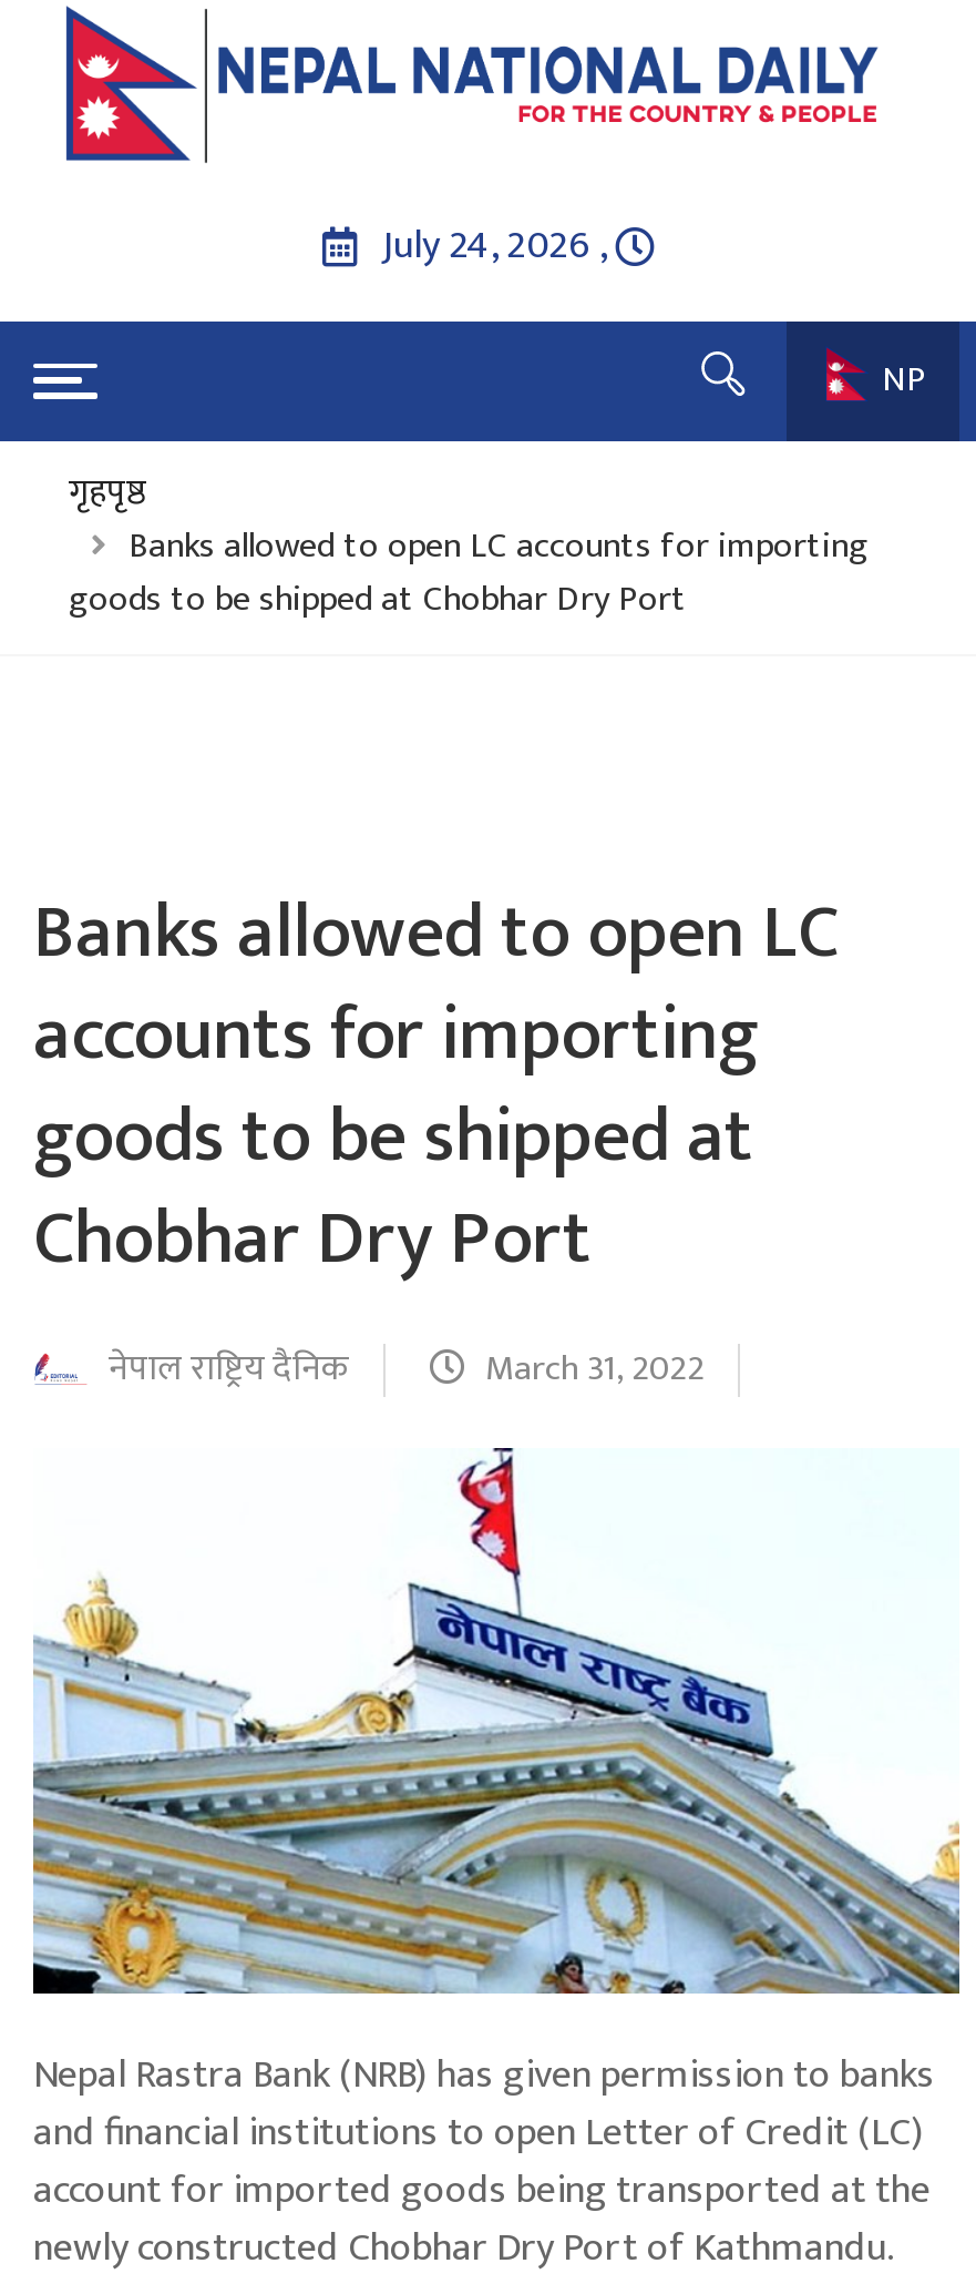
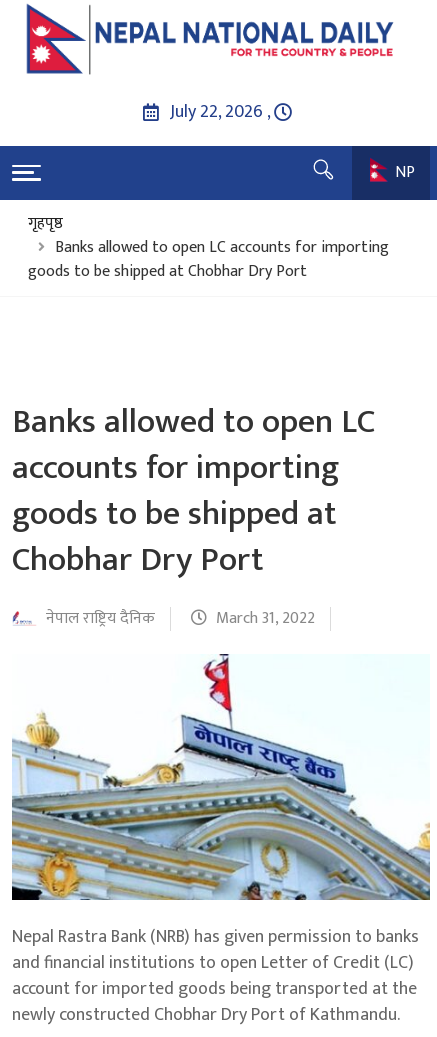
[373,212,615,279] July 24, 2026 , -> [166,97,274,127] July 22, 2026 ,

